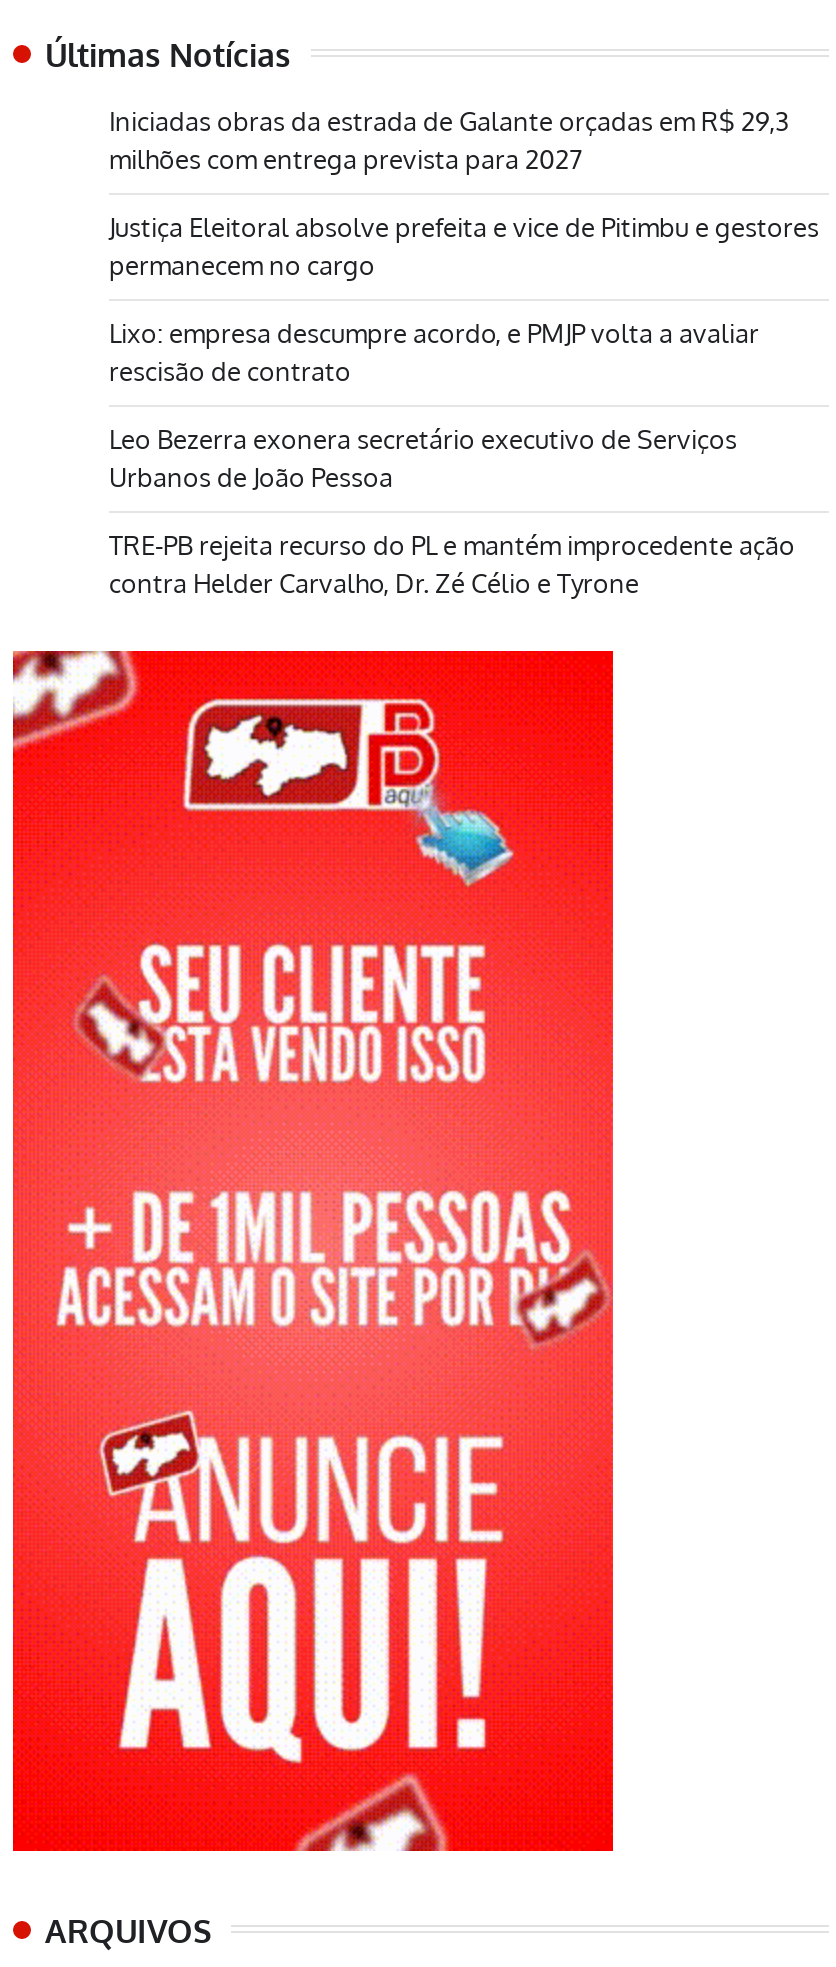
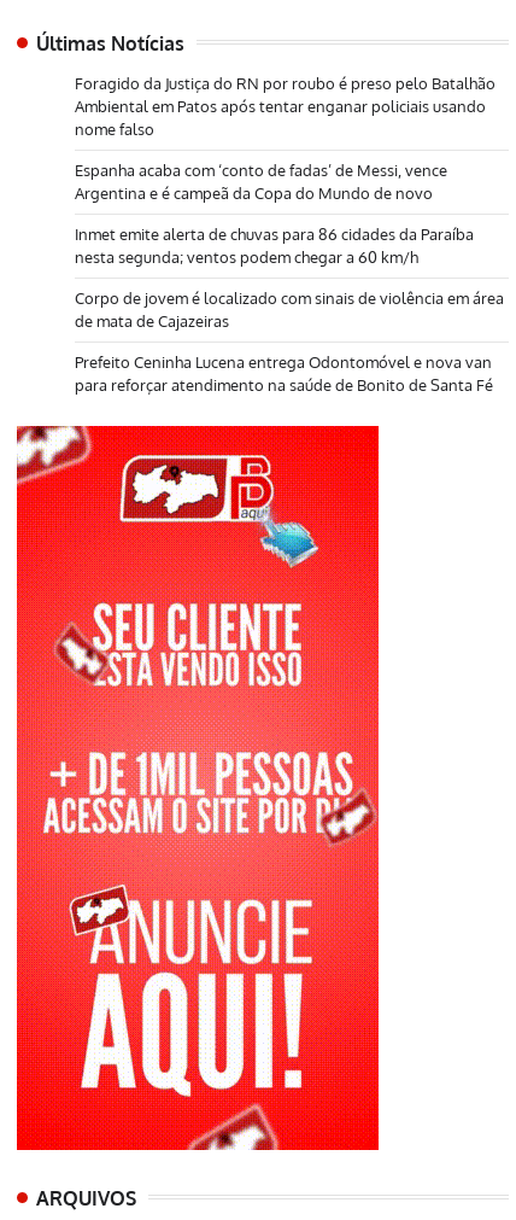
[109,105,789,175] Iniciadas obras da estrada de Galante orçadas em R$ 29,3 | milhões com entrega prevista para 2027 -> [75,73,496,138] Foragido da Justiça do RN por roubo é preso pelo Batalhão | Ambiental em Patos após tentar enganar policiais usando | nome falso
[109,211,819,281] Justiça Eleitoral absolve prefeita e vice de Pitimbu e gestores | permanecem no cargo -> [75,160,447,202] Espanha acaba com ‘conto de fadas’ de Messi, vence | Argentina e é campeã da Copa do Mundo de novo
[109,317,759,387] Lixo: empresa descumpre acordo, e PMJP volta a avaliar | rescisão de contrato -> [75,224,474,266] Inmet emite alerta de chuvas para 86 cidades da Paraíba | nesta segunda; ventos podem chegar a 60 km/h
[109,423,737,493] Leo Bezerra exonera secretário executivo de Serviços | Urbanos de João Pessoa -> [75,288,504,330] Corpo de jovem é localizado com sinais de violência em área | de mata de Cajazeiras
[109,529,795,599] TRE-PB rejeita recurso do PL e mantém improcedente ação | contra Helder Carvalho, Dr. Zé Célio e Tyrone -> [75,352,493,394] Prefeito Ceninha Lucena entrega Odontomóvel e nova van | para reforçar atendimento na saúde de Bonito de Santa Fé

